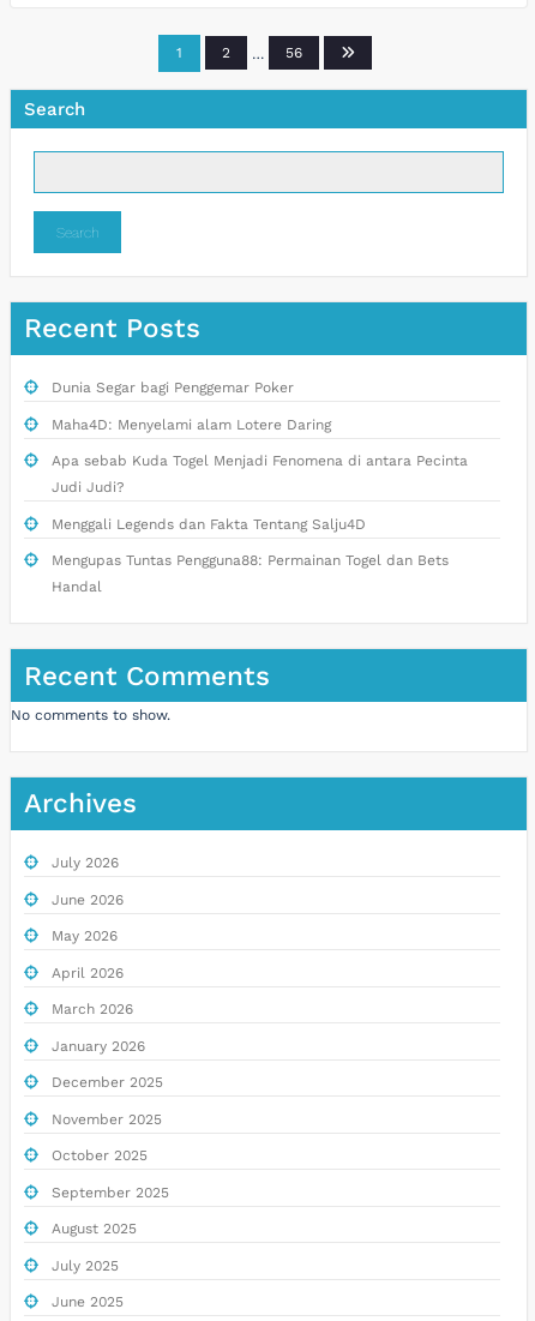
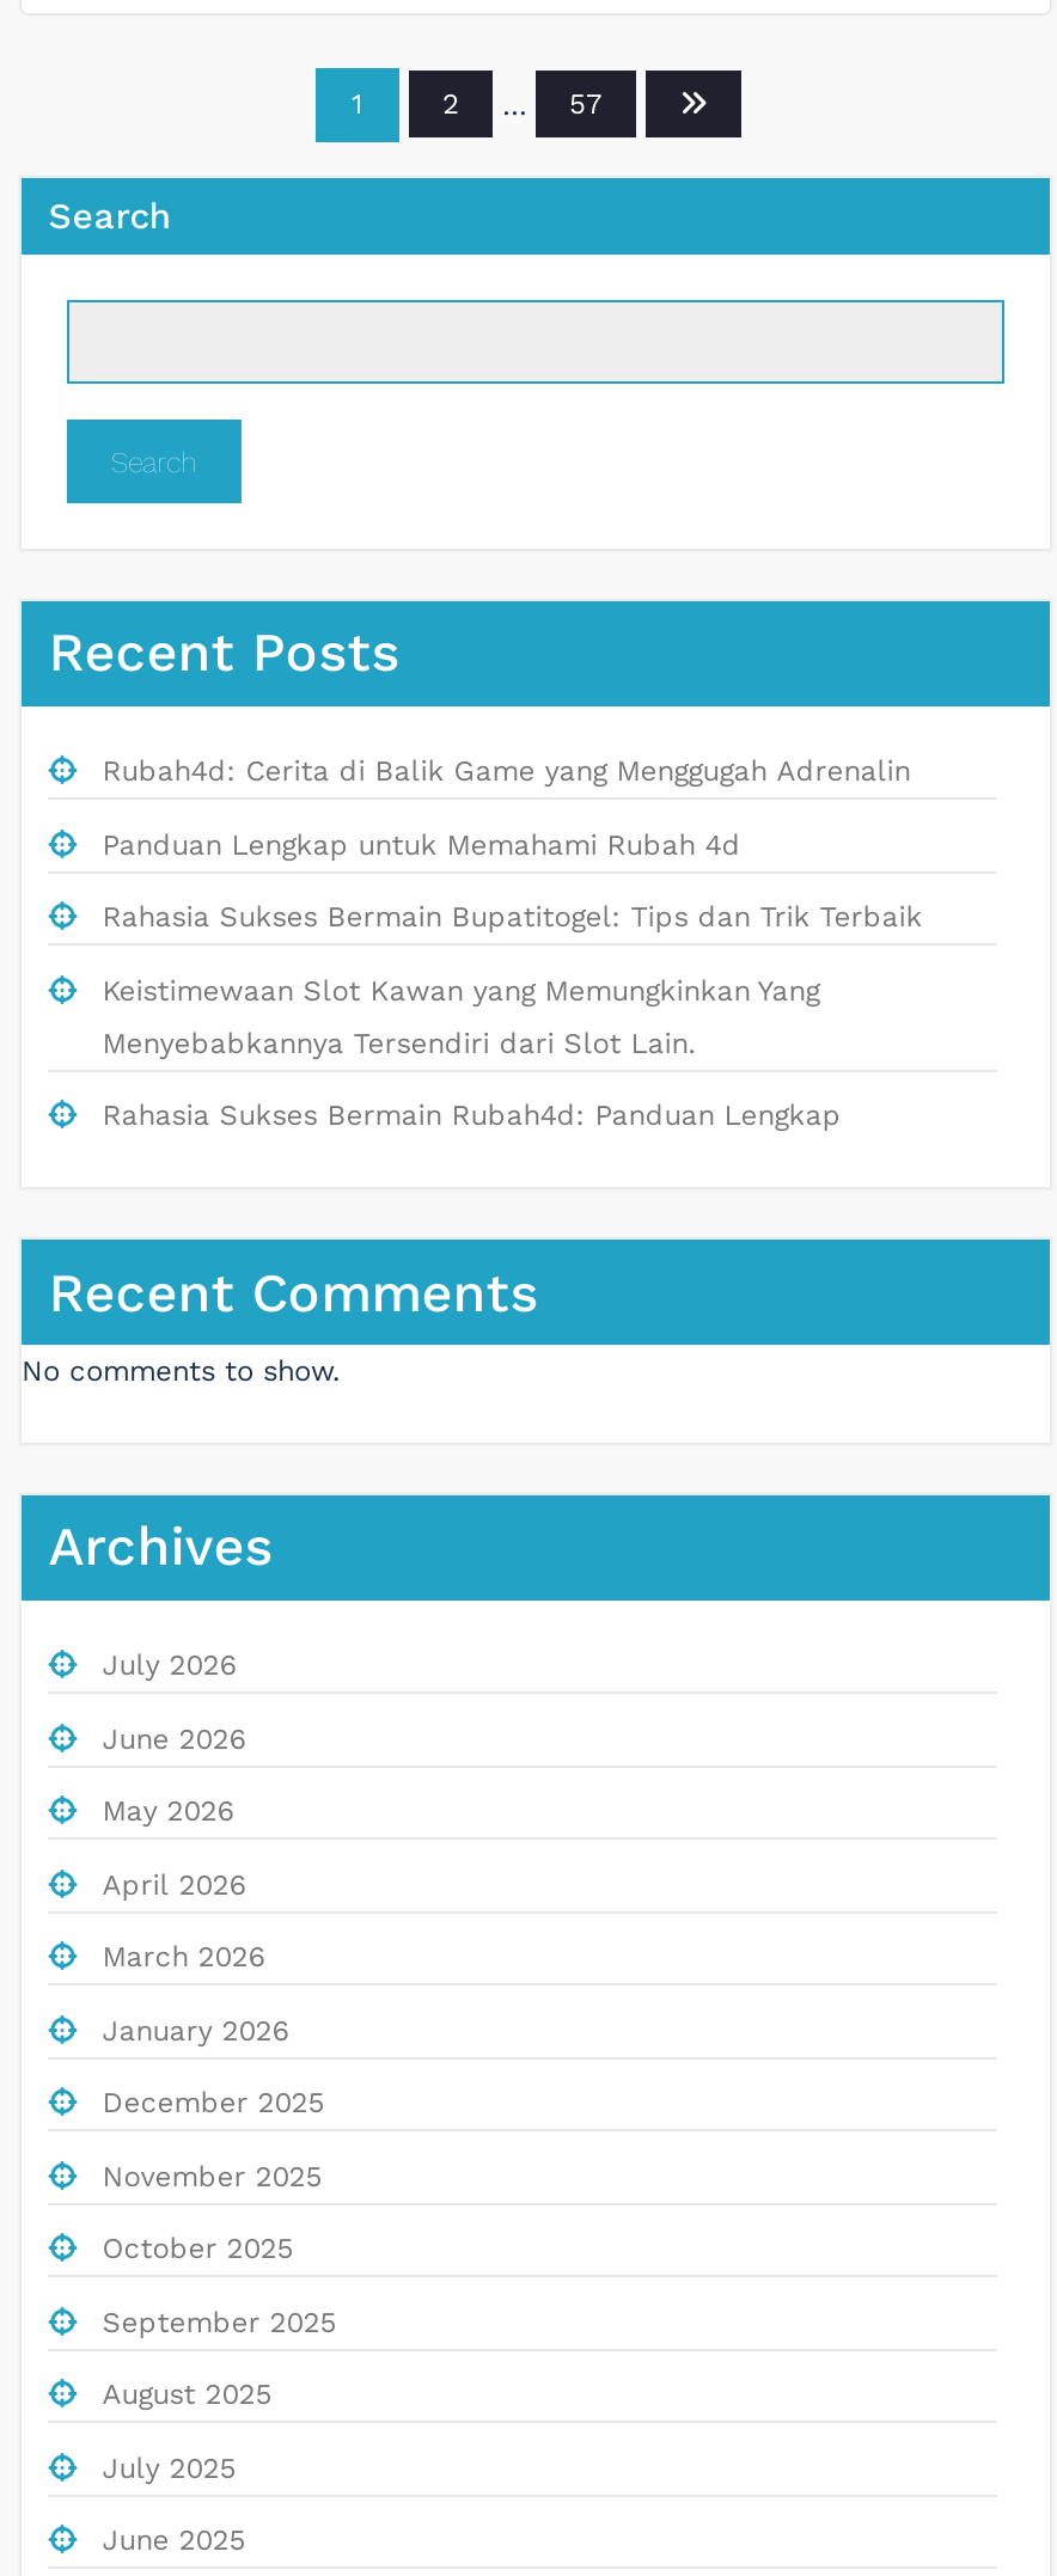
[285,44,302,61] 56 -> [569,87,603,121] 57
[51,379,468,595] Dunia Segar bagi Penggemar Poker | Maha4D: Menyelami alam Lotere Daring | Apa sebab Kuda Togel Menjadi Fenomena di antara Pecinta | Judi Judi? | Menggali Legends dan Fakta Tentang Salju4D | Mengupas Tuntas Pengguna88: Permainan Togel dan Bets | Handal -> [102,755,923,1132] Rubah4d: Cerita di Balik Game yang Menggugah Adrenalin | Panduan Lengkap untuk Memahami Rubah 4d | Rahasia Sukses Bermain Bupatitogel: Tips dan Trik Terbaik | Keistimewaan Slot Kawan yang Memungkinkan Yang | Menyebabkannya Tersendiri dari Slot Lain. | Rahasia Sukses Bermain Rubah4d: Panduan Lengkap

